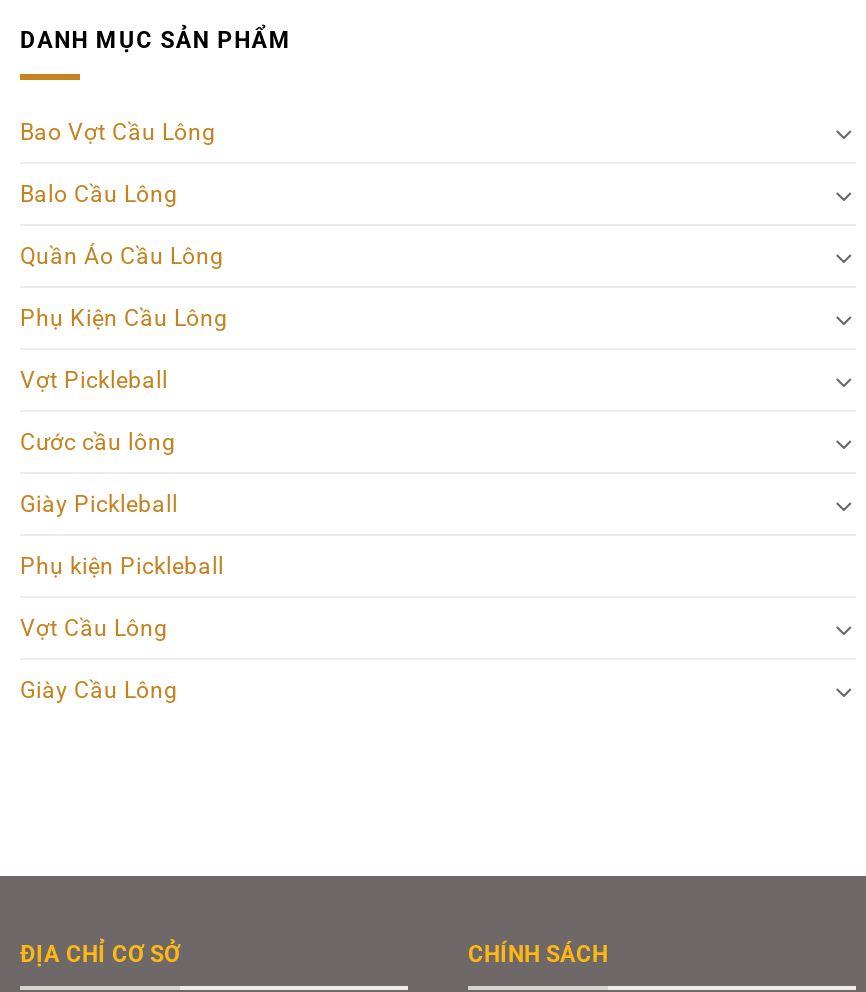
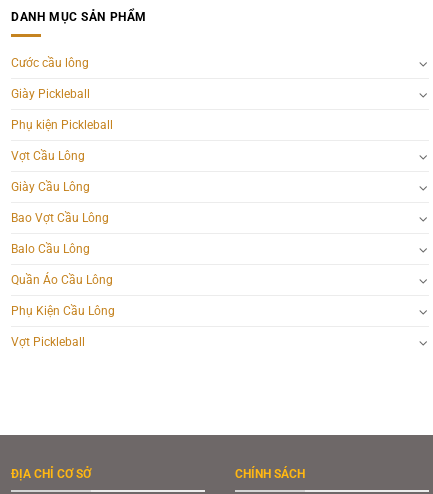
moved [20,118,228,394] -> [11,211,115,349]: Bao Vợt Cầu Lông | Balo Cầu Lông | Quần Áo Cầu Lông | Phụ Kiện Cầu Lông | Vợt Pickleball
moved [20,428,224,704] -> [11,56,113,194]: Cước cầu lông | Giày Pickleball | Phụ kiện Pickleball | Vợt Cầu Lông | Giày Cầu Lông

